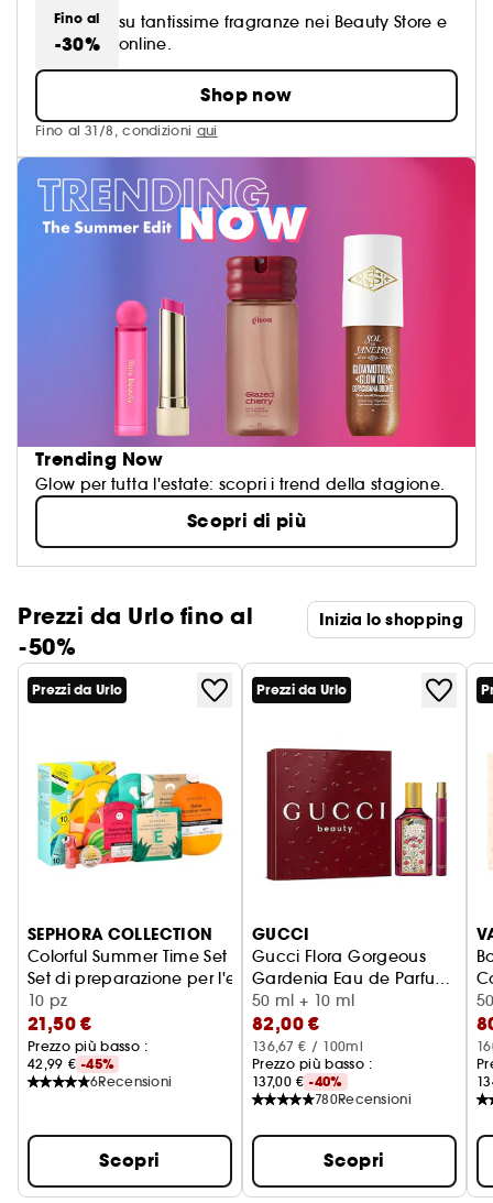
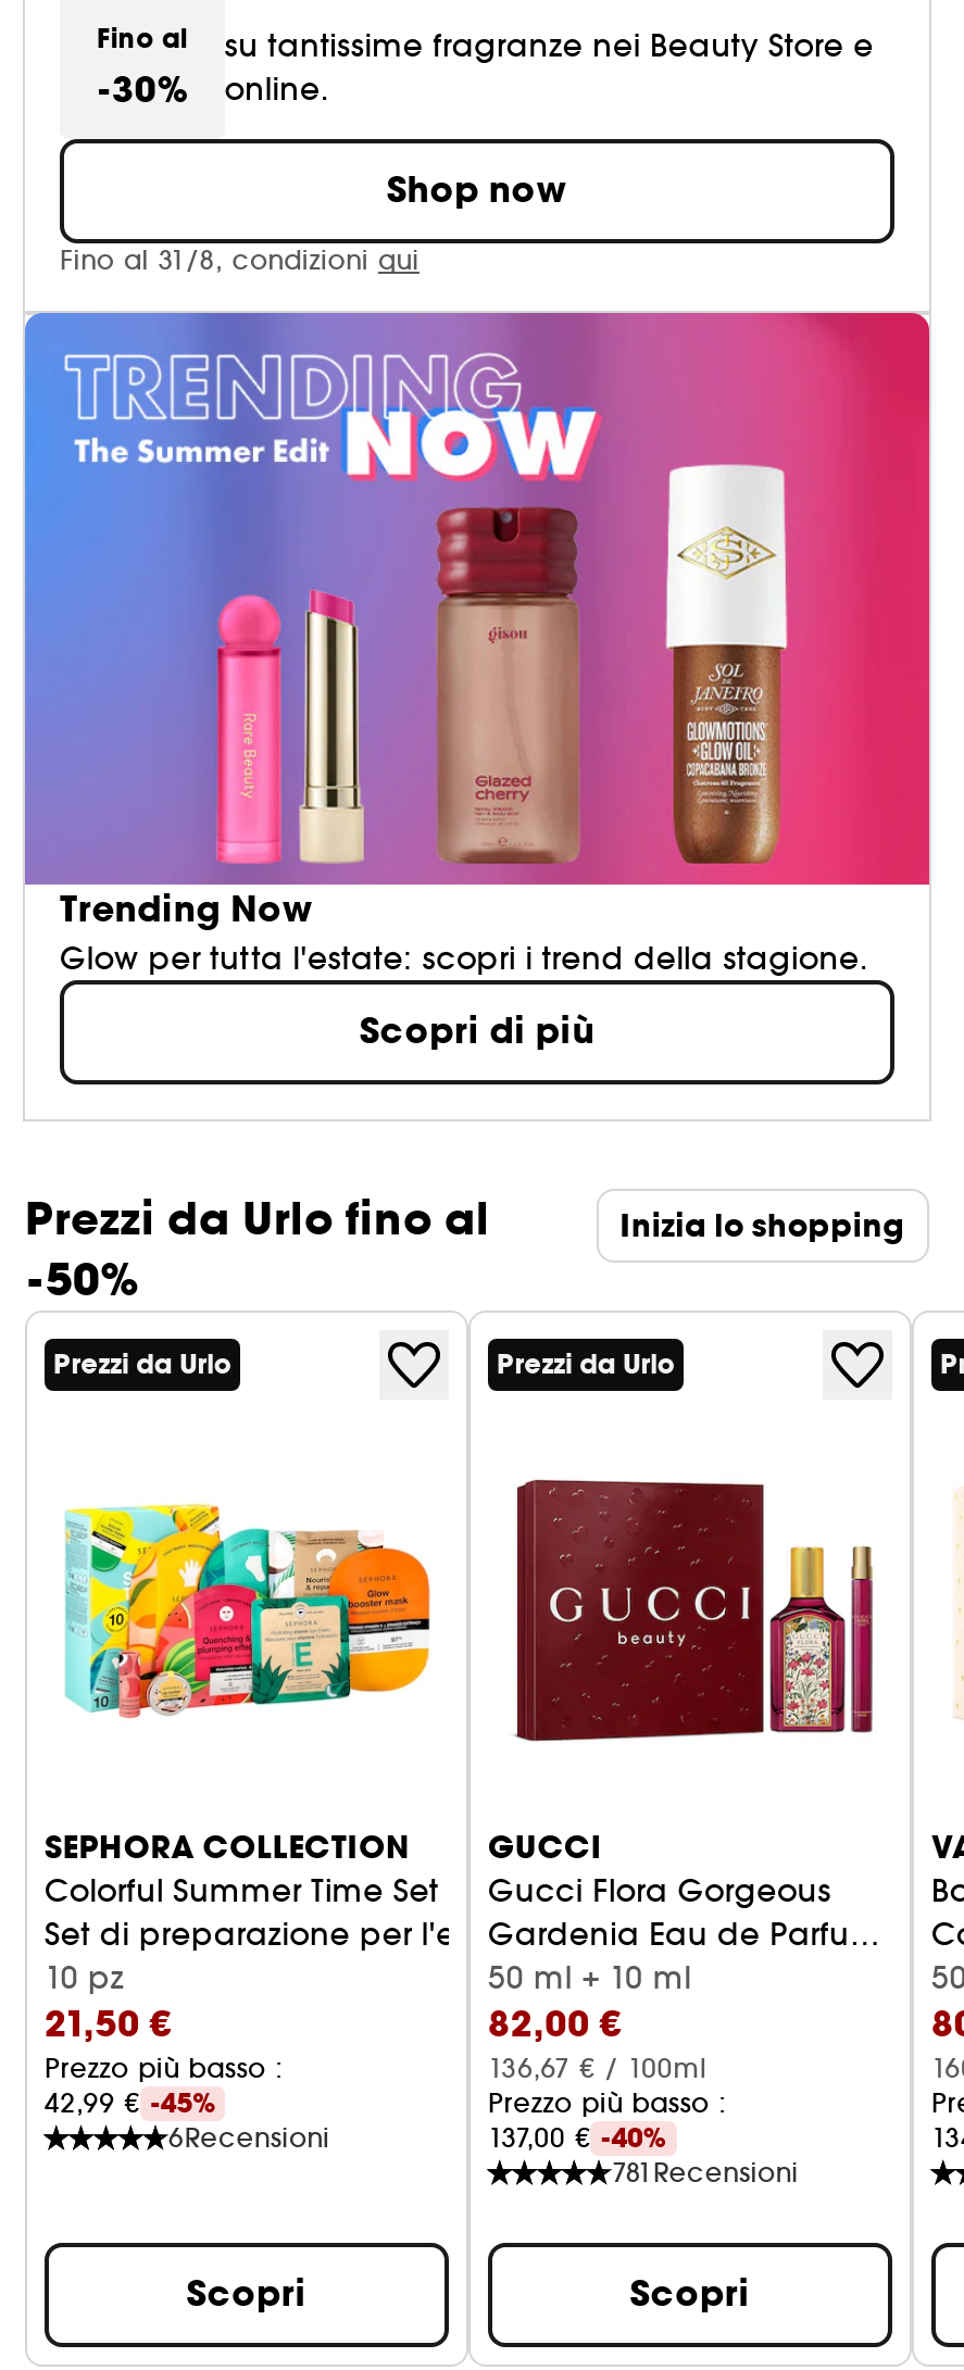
[315,1091,411,1107] 780 Recensioni -> [612,2156,799,2189] 781 Recensioni

